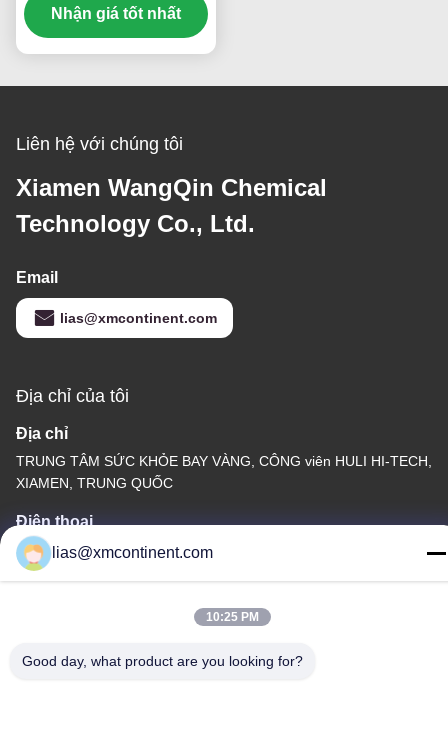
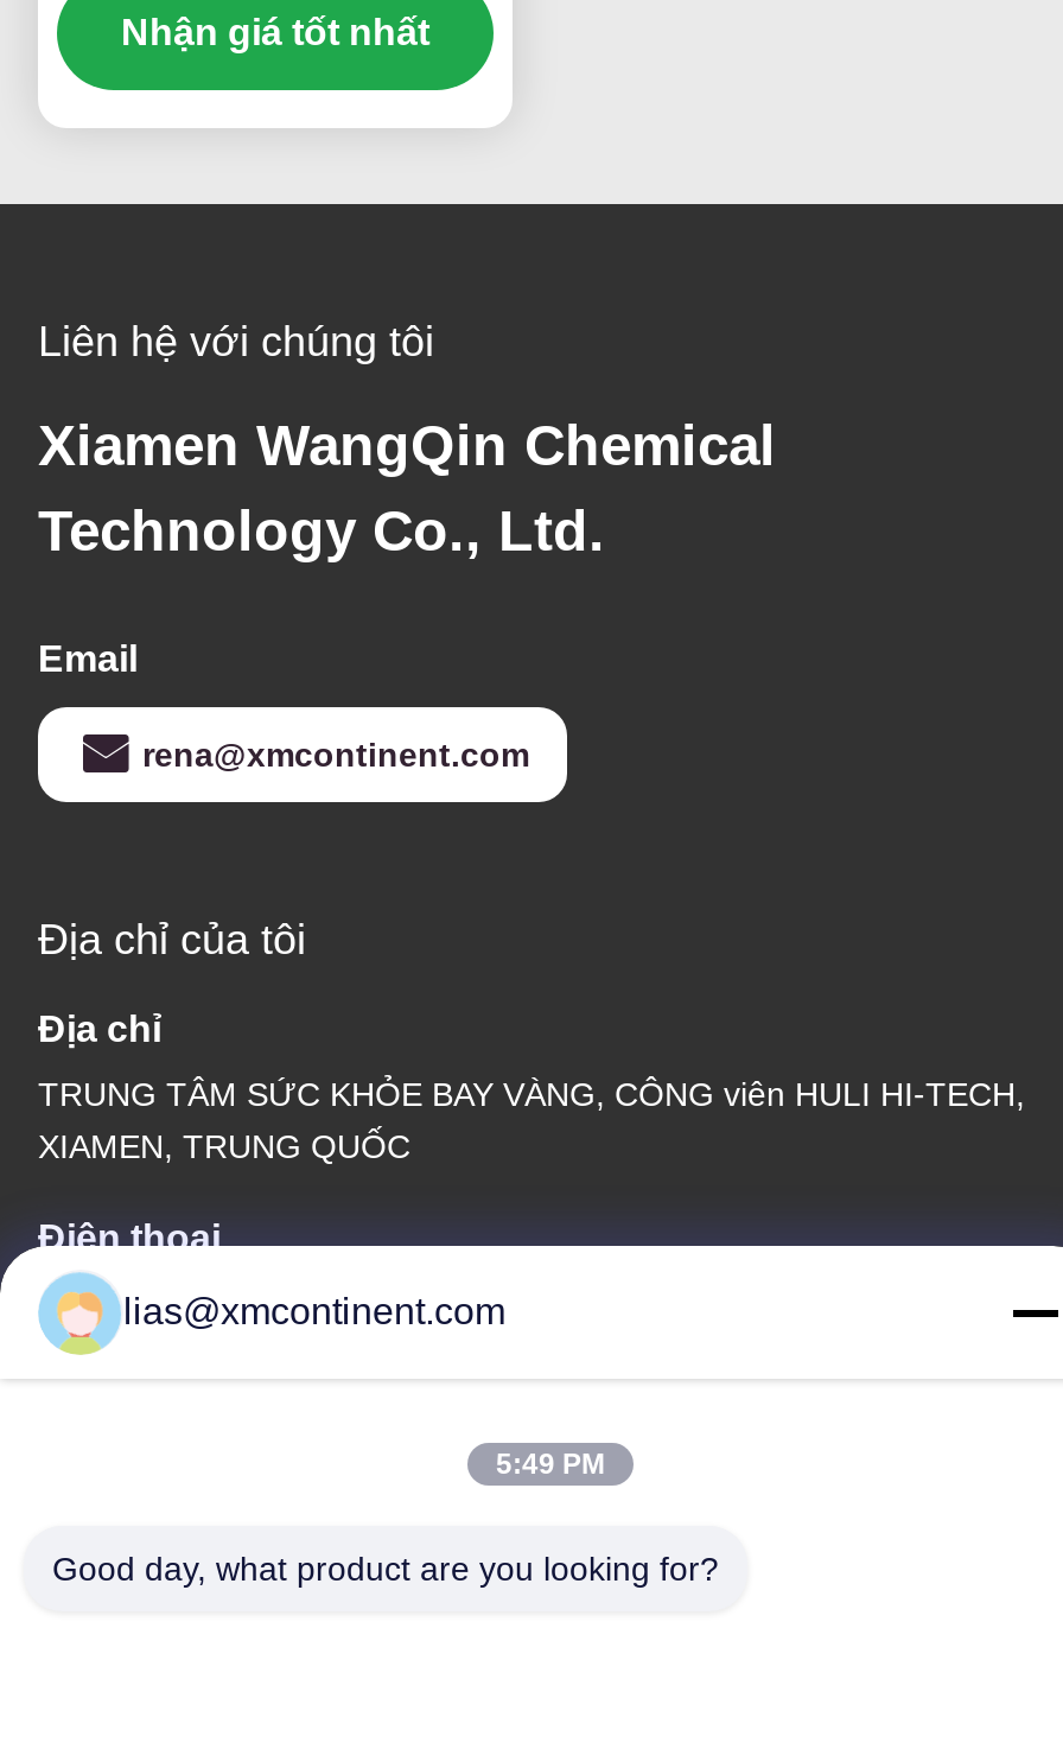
[60,310,217,326] lias@xmcontinent.com -> [142,736,529,774] rena@xmcontinent.com
[205,610,258,624] 10:25 PM -> [496,1448,605,1481] 5:49 PM

